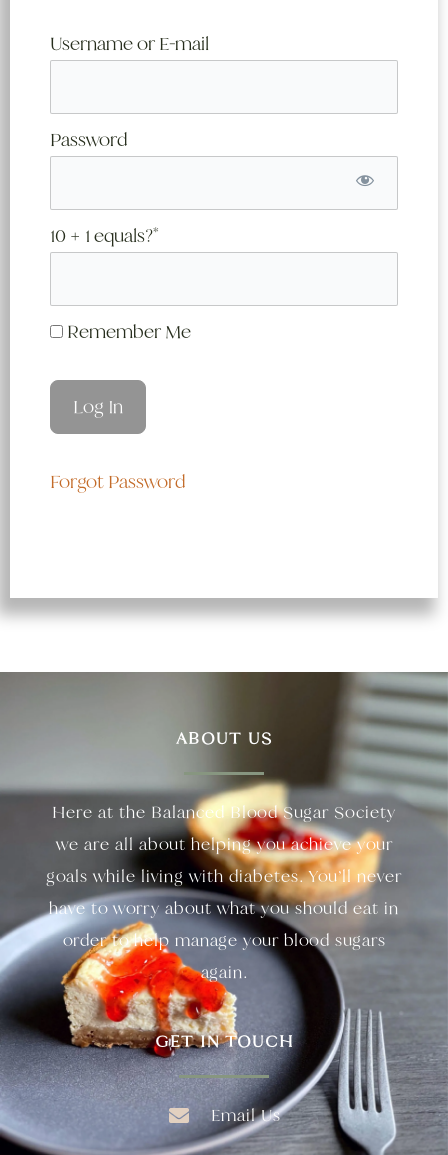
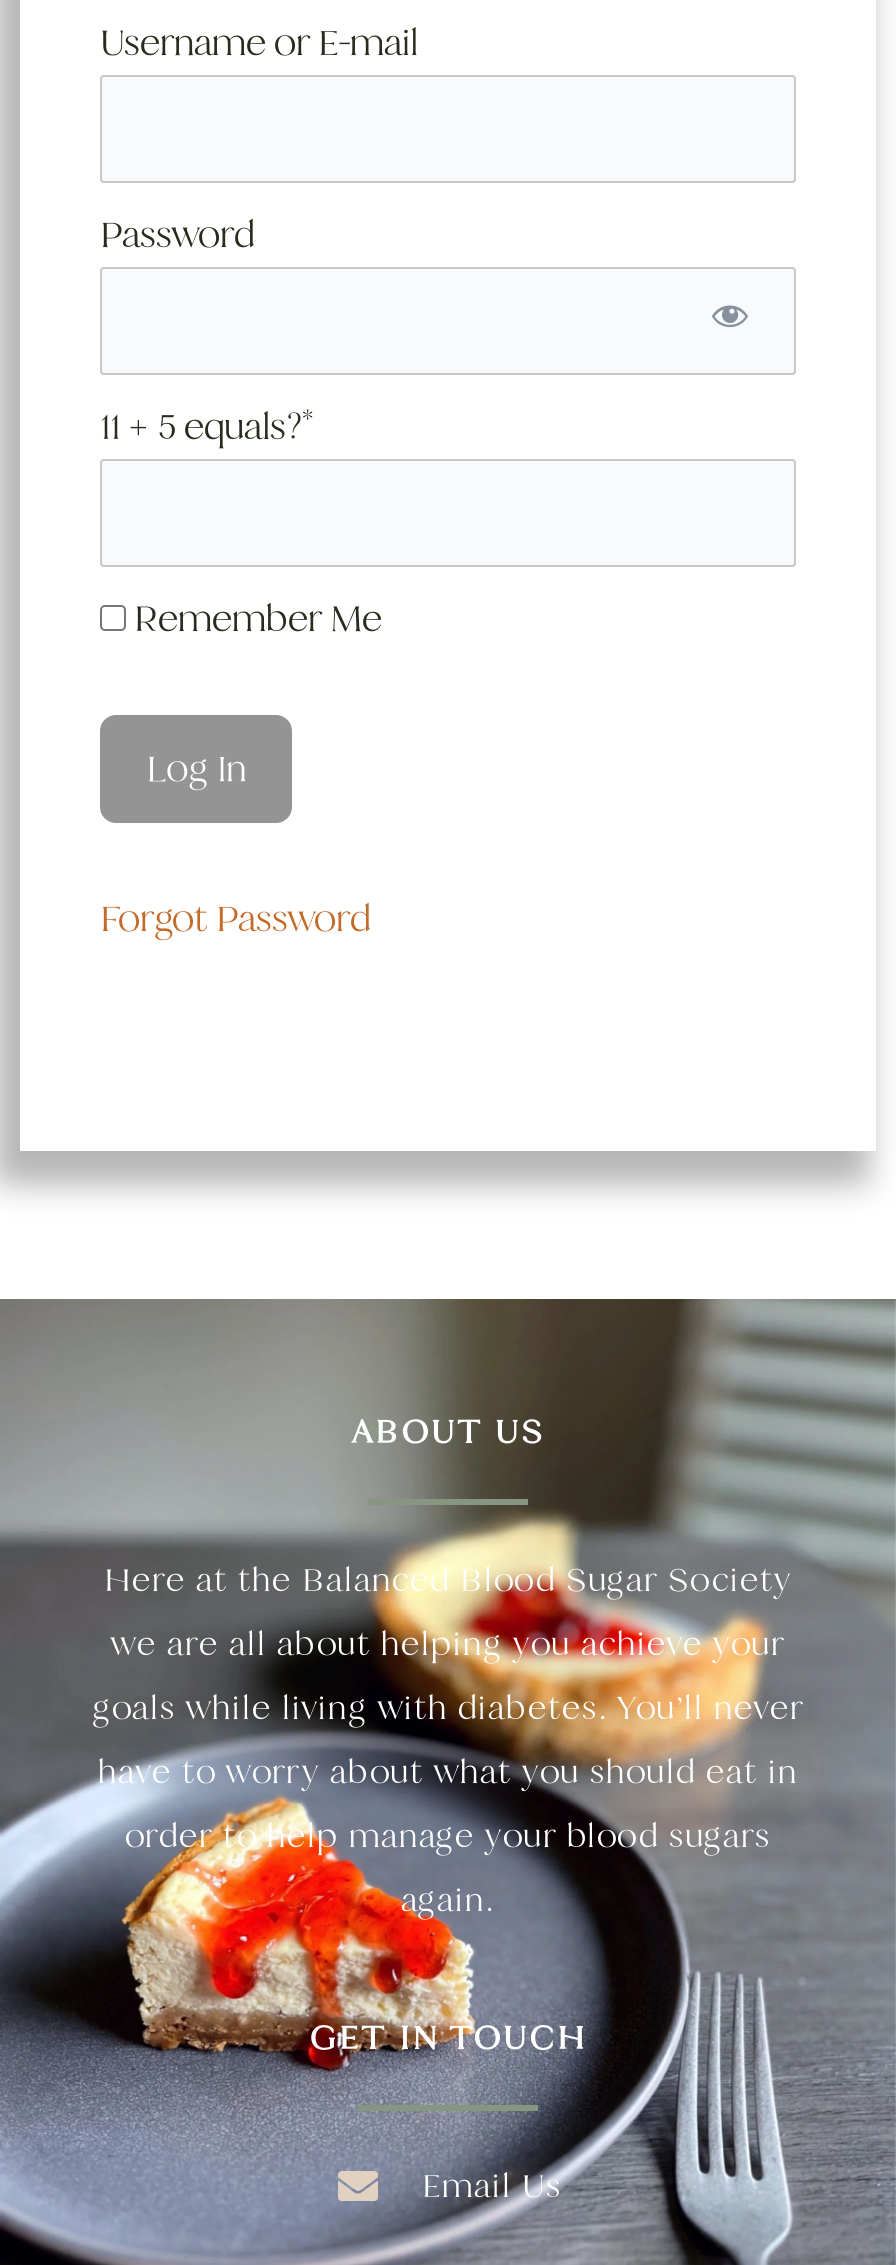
[50,224,159,248] 10 + 1 equals?* -> [100,402,314,450] 11 + 5 equals?*

